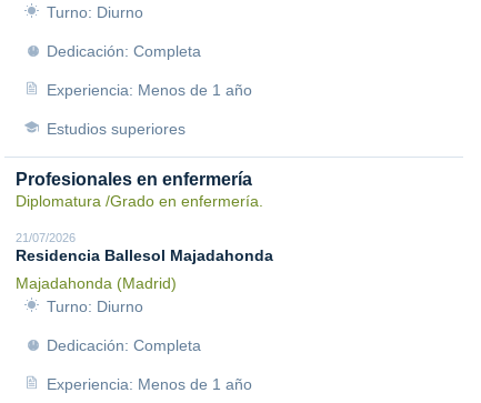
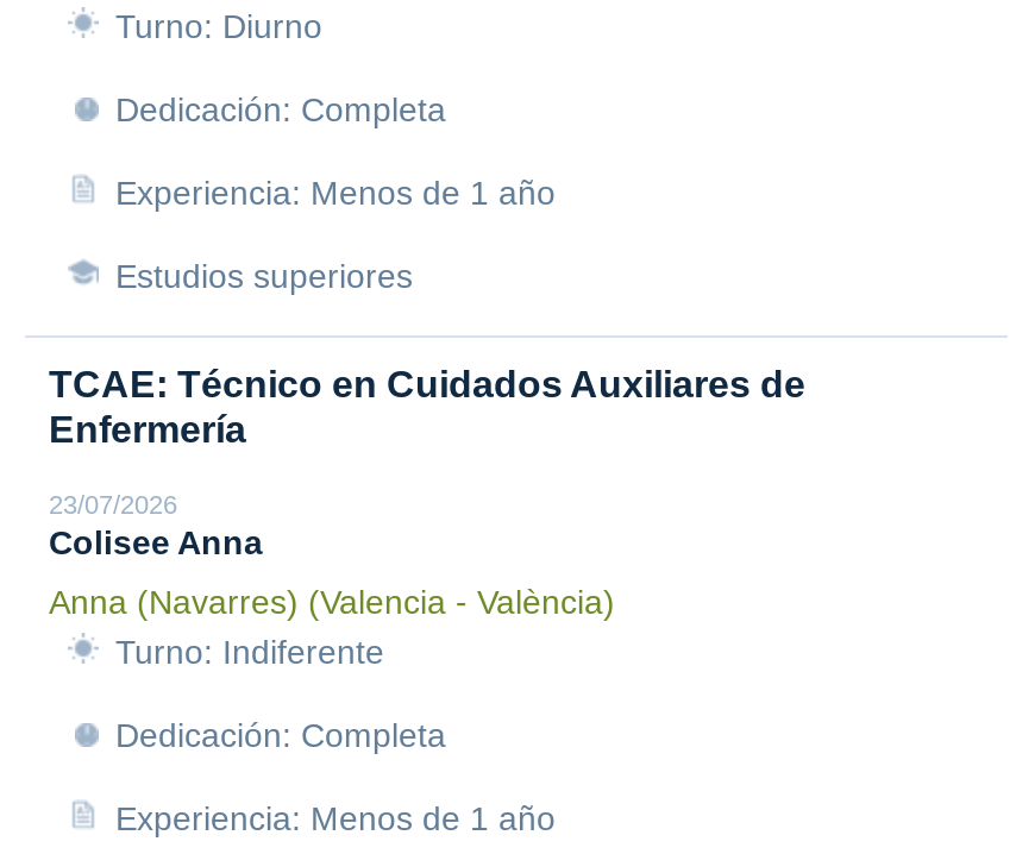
[16,170,263,210] Profesionales en enfermería | Diplomatura /Grado en enfermería. -> [49,364,805,450] TCAE: Técnico en Cuidados Auxiliares de | Enfermería
[16,231,273,264] 21/07/2026 | Residencia Ballesol Majadahonda -> [49,490,263,561] 23/07/2026 | Colisee Anna
[16,274,177,315] Majadahonda (Madrid) | Turno: Diurno -> [49,583,615,671] Anna (Navarres) (Valencia - València) | Turno: Indiferente

